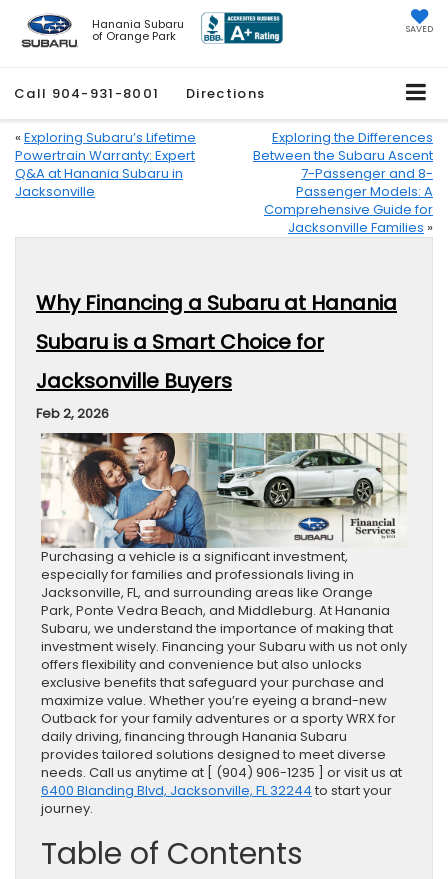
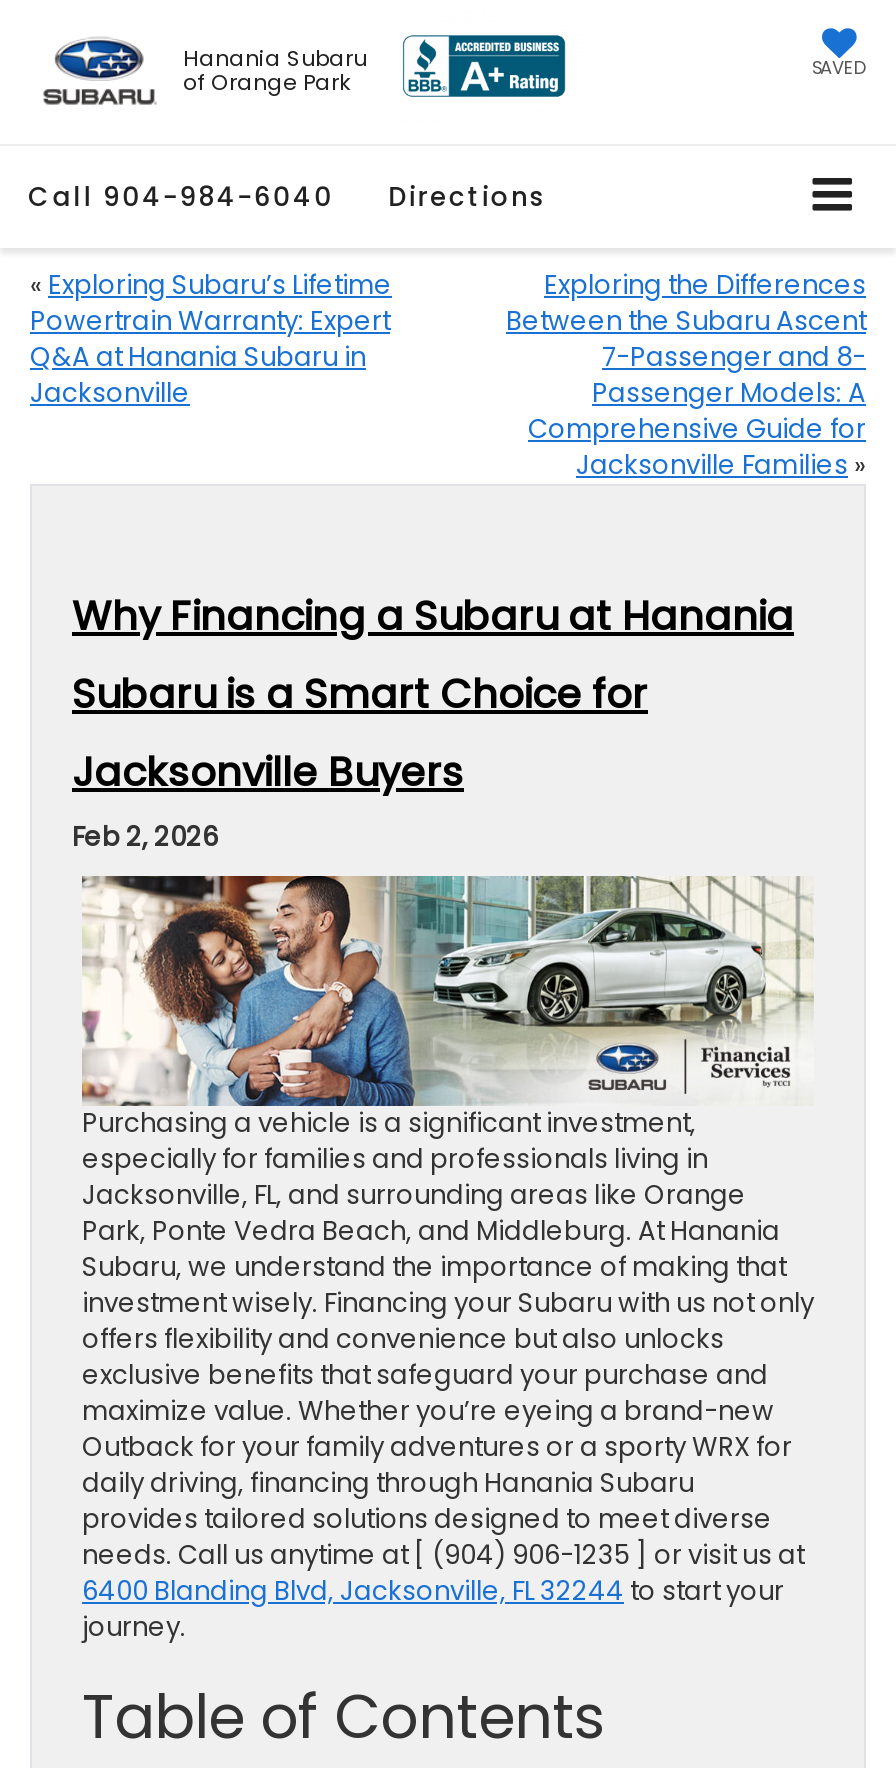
[14,84,265,103] Call 904-931-8001 Directions -> [28,179,546,217] Call 904-984-6040 Directions

